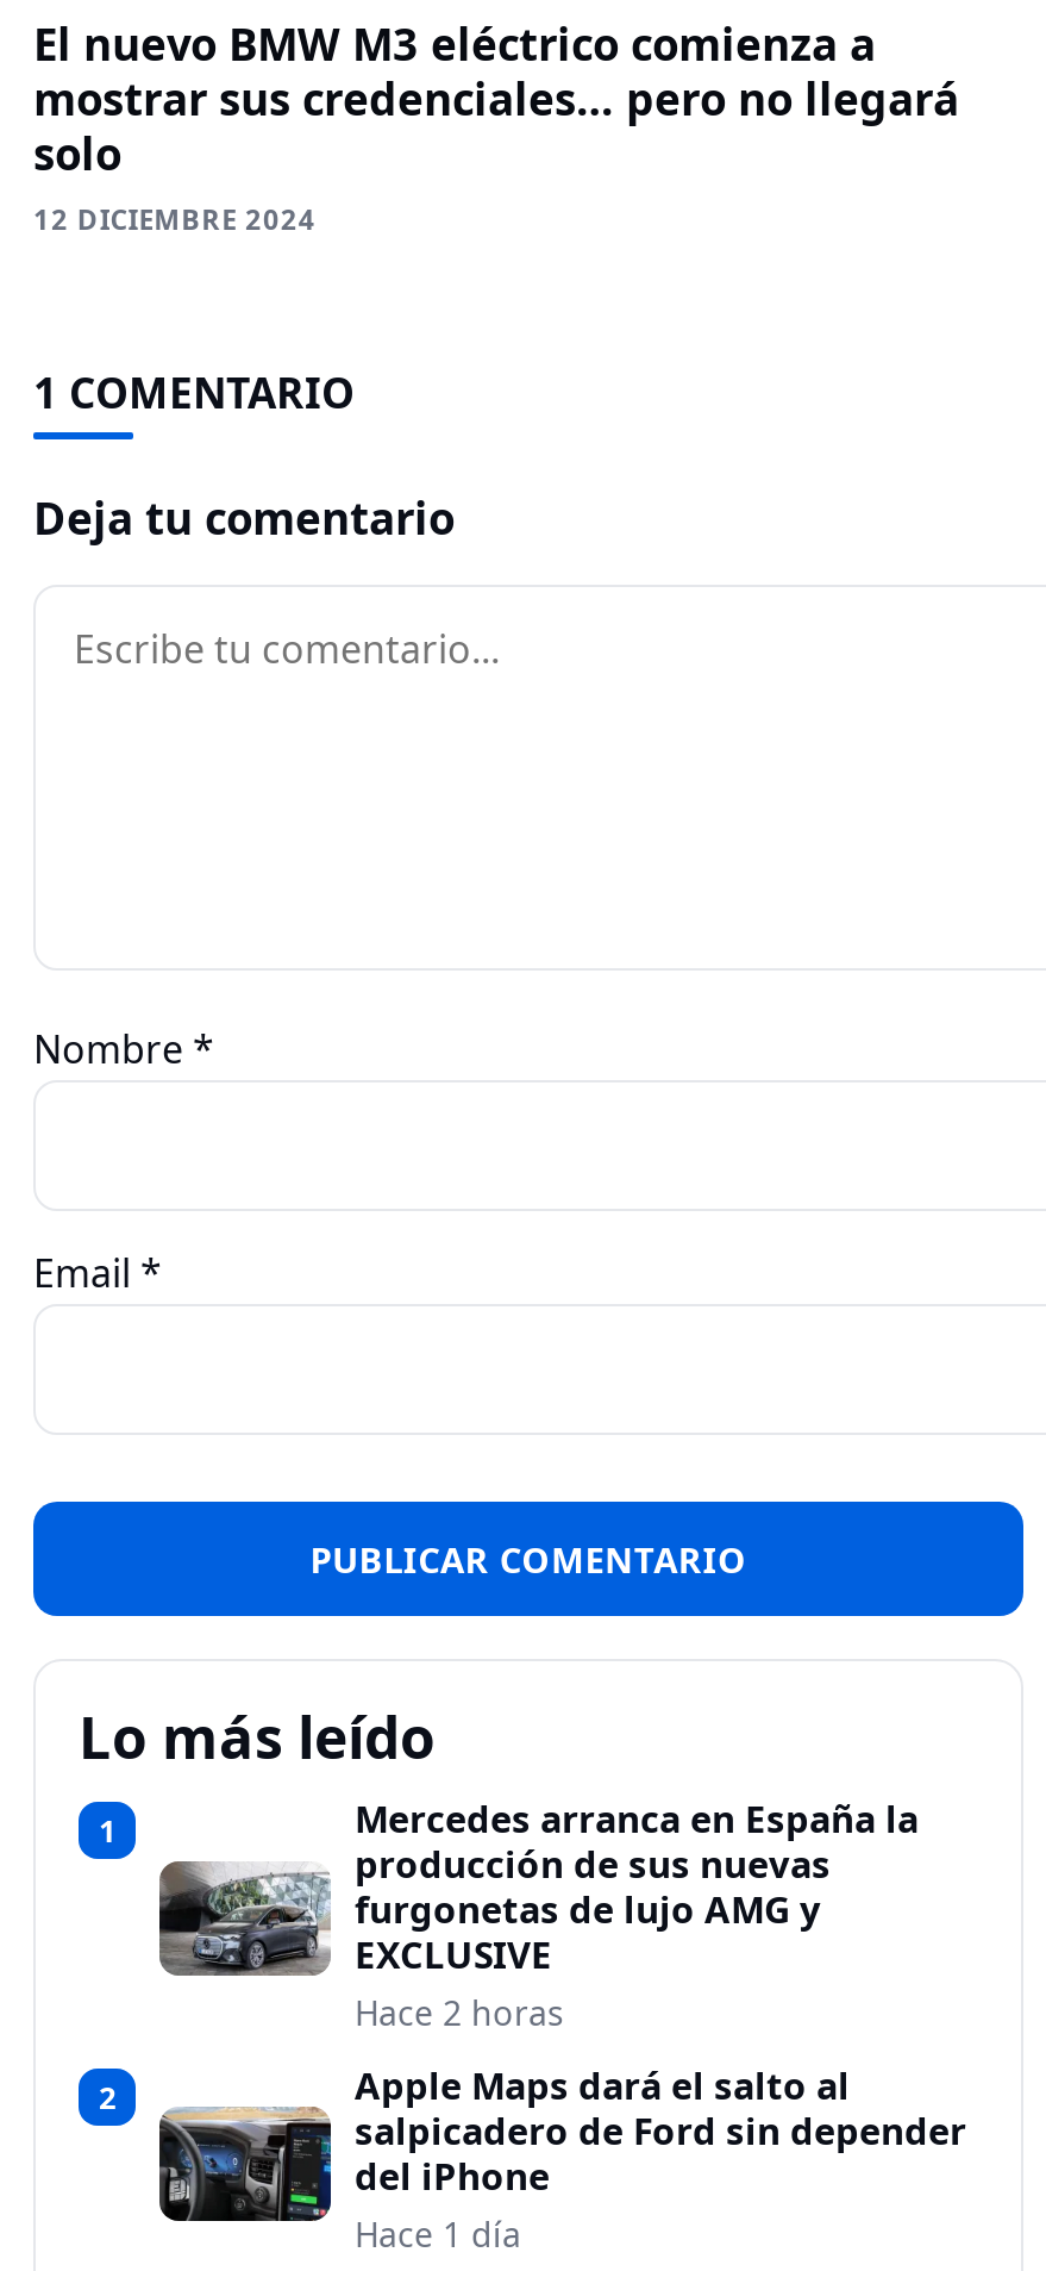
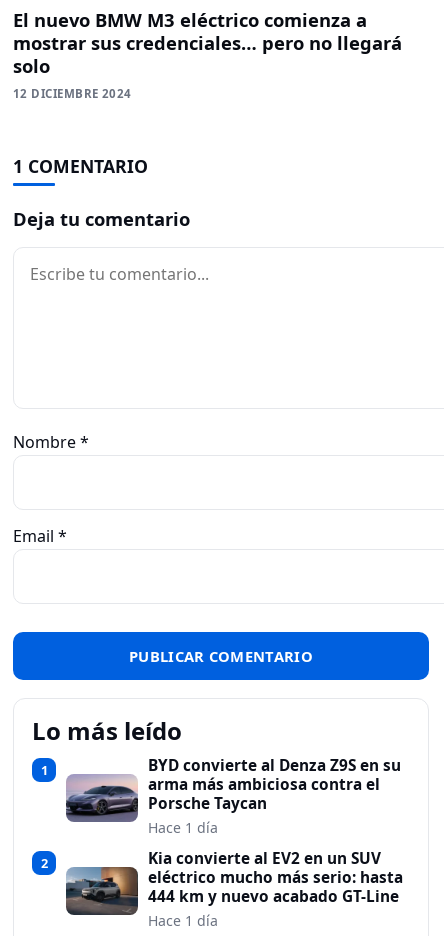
[159,1795,919,2035] [image] | Mercedes arranca en España la | producción de sus nuevas | furgonetas de lujo AMG y | EXCLUSIVE | Hace 2 horas -> [66,755,401,837] [image] | BYD convierte al Denza Z9S en su | arma más ambiciosa contra el | Porsche Taycan | Hace 1 día
[157,2062,966,2221] [image] | Apple Maps dará el salto al | salpicadero de Ford sin depender | del iPhone -> [66,848,403,915] [image] | Kia convierte al EV2 en un SUV | eléctrico mucho más serio: hasta | 444 km y nuevo acabado GT-Line

